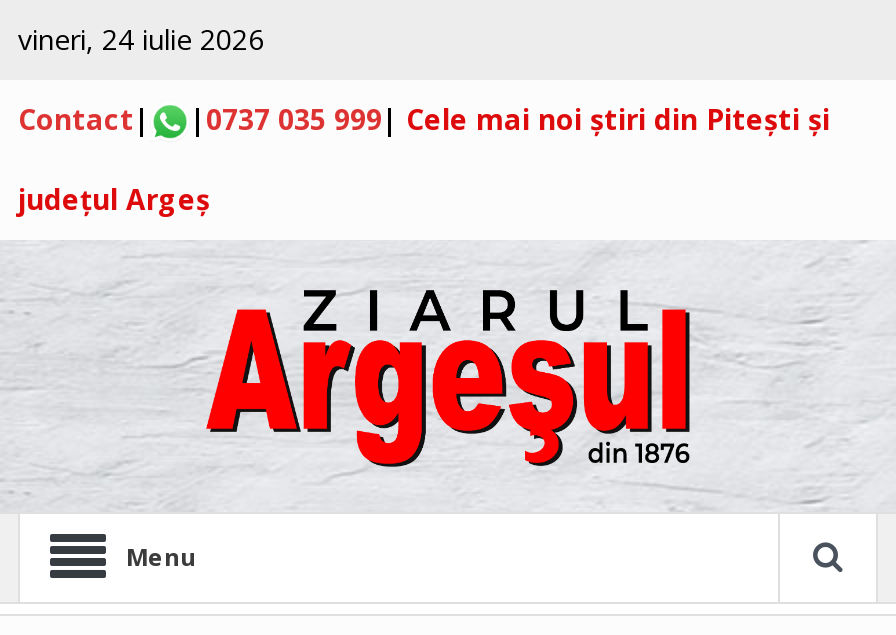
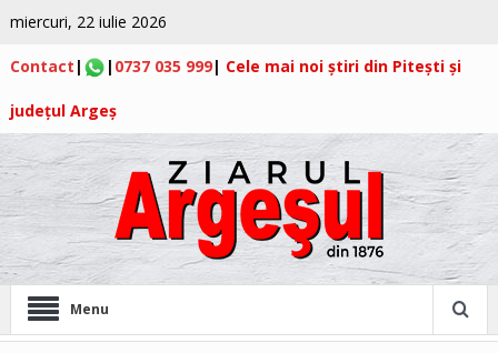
[18,20,264,58] vineri, 24 iulie 2026 -> [10,11,167,32] miercuri, 22 iulie 2026

